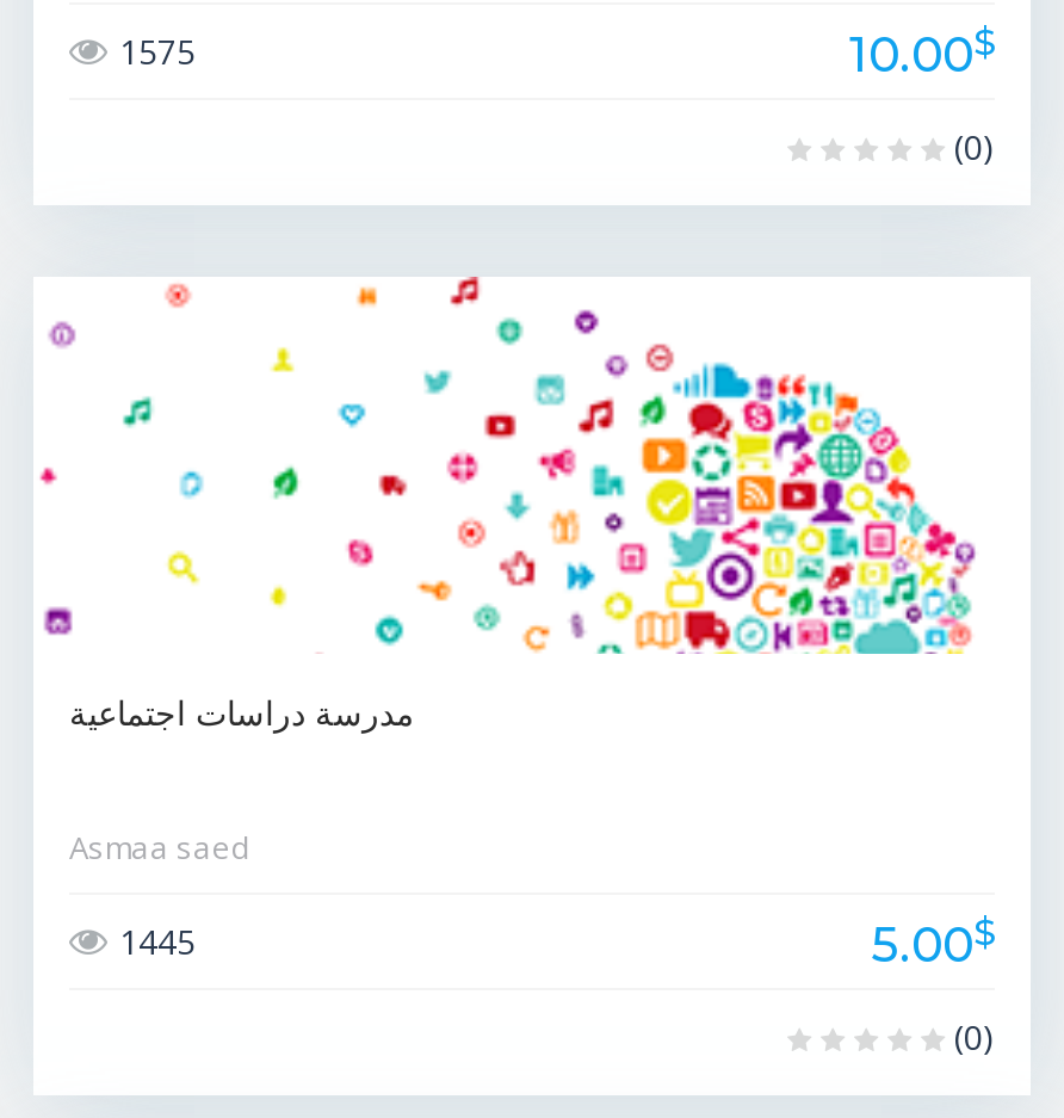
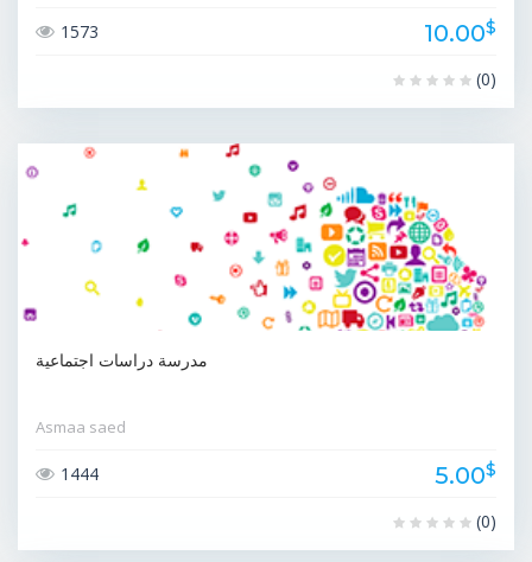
[119,29,196,74] 1575 -> [61,20,99,43] 1573
[119,919,196,964] 1445 -> [61,462,99,485] 1444

